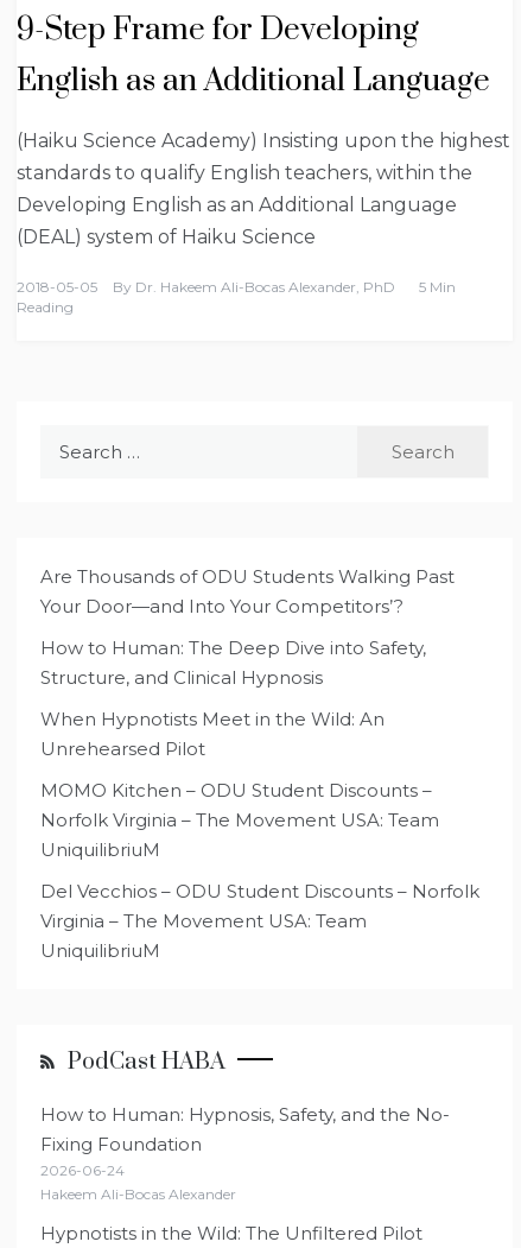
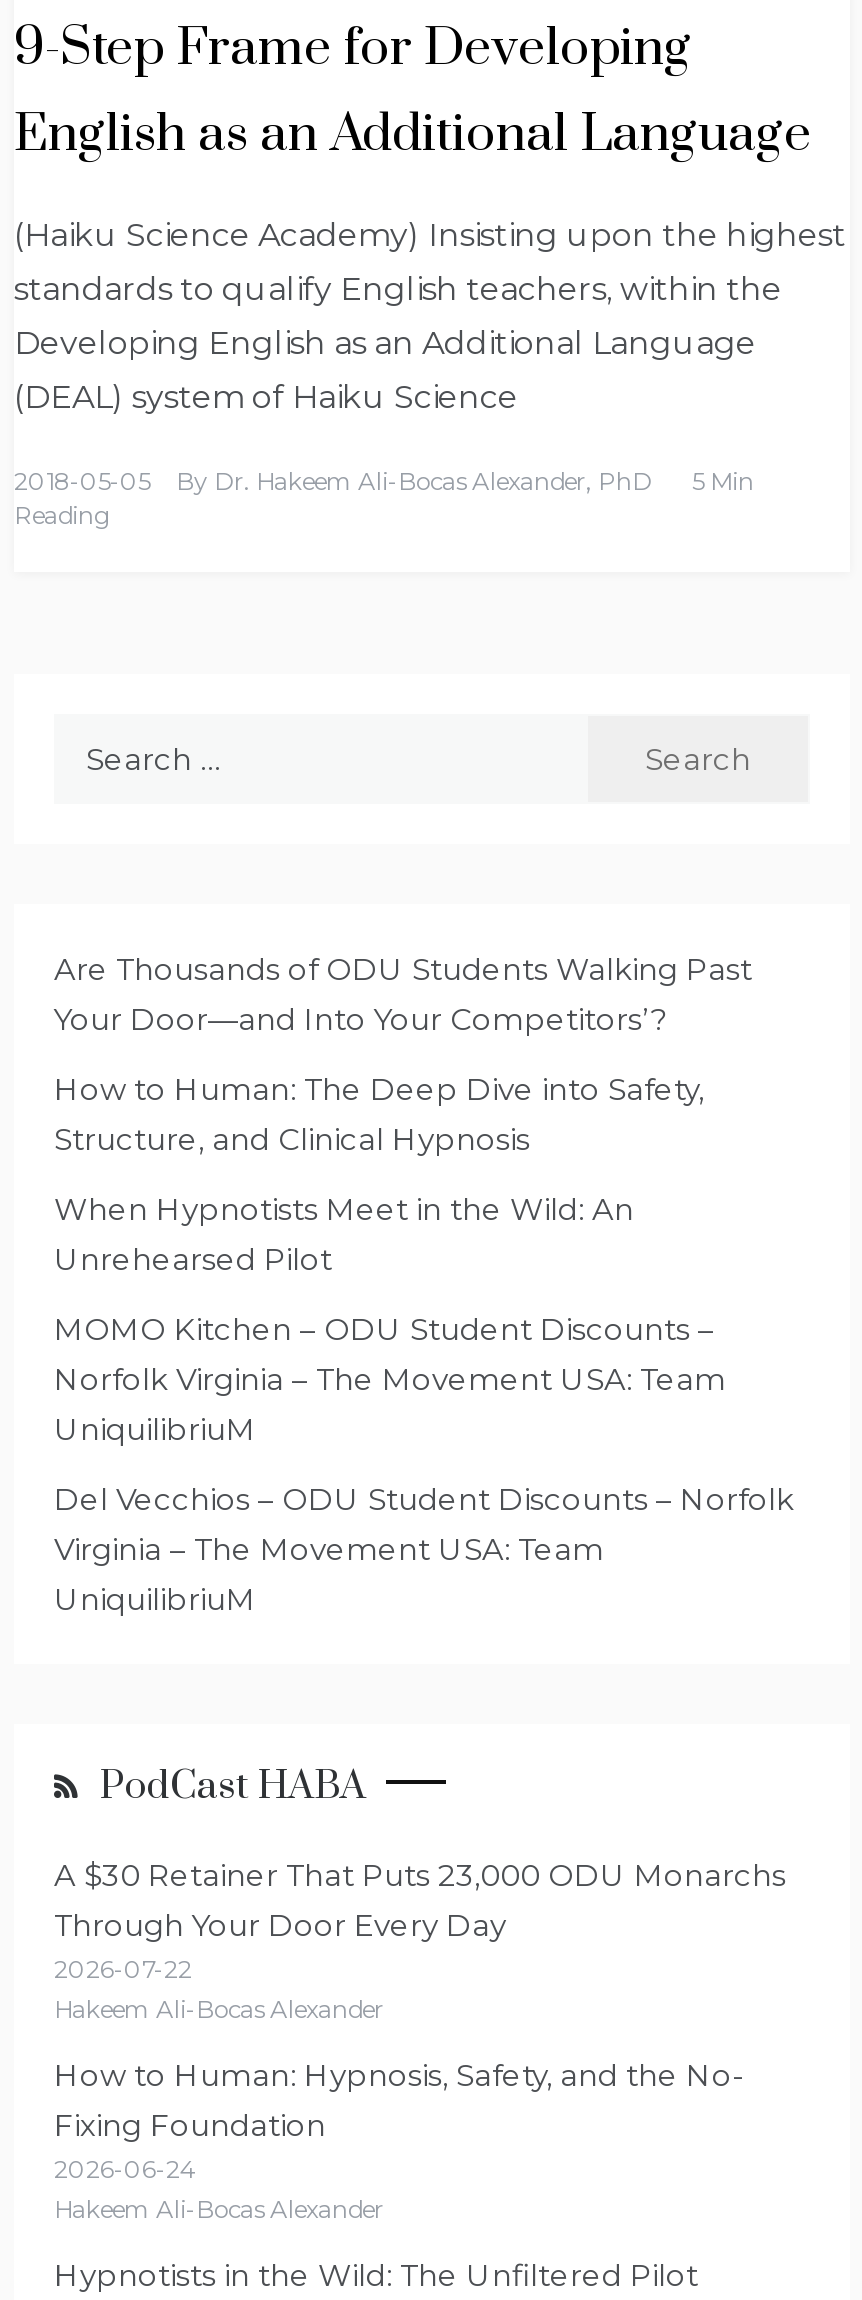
none -> [54,1857,786,2025] A $30 Retainer That Puts 23,000 ODU Monarchs | Through Your Door Every Day | 2026-07-22 | Hakeem Ali-Bocas Alexander

